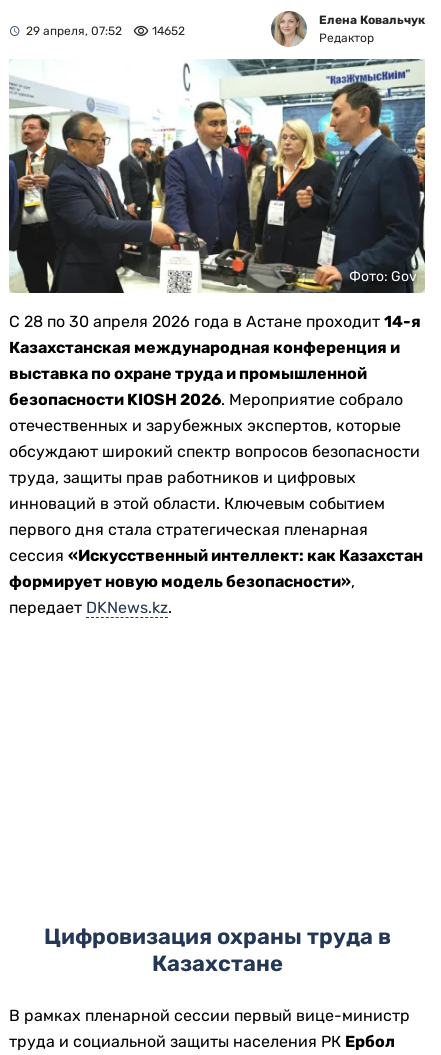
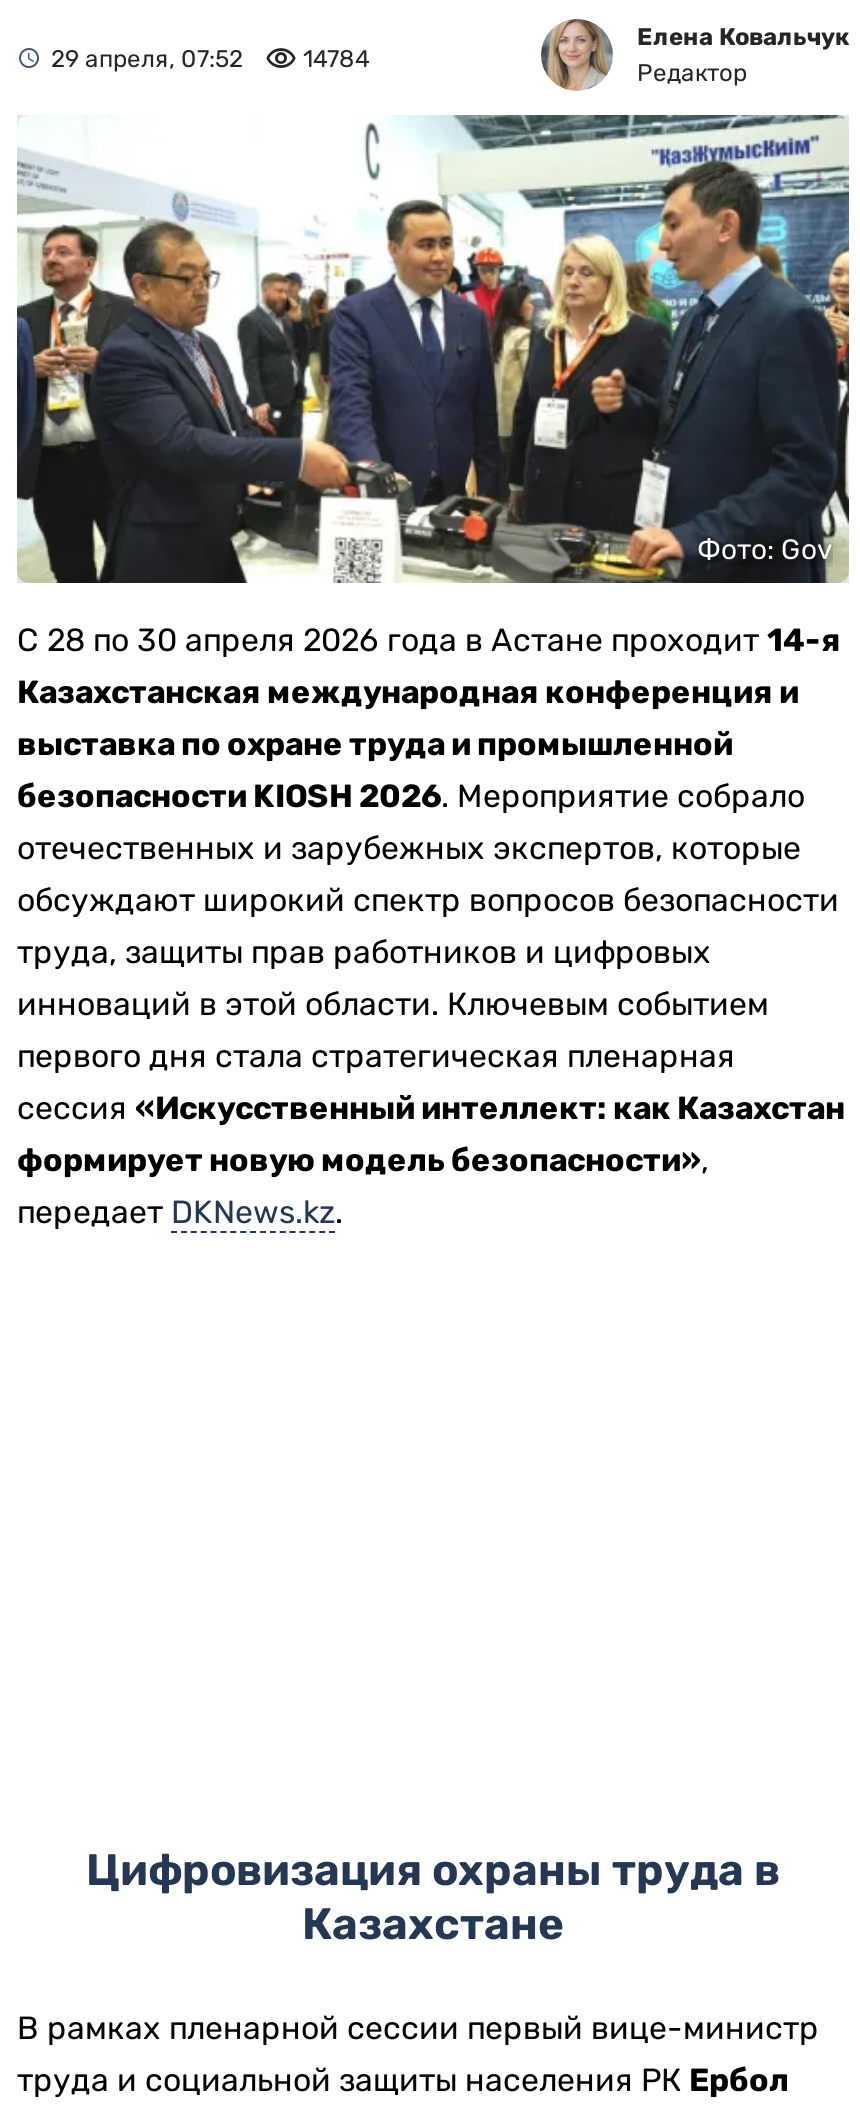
[152,24,185,38] 14652 -> [303,45,369,73] 14784

